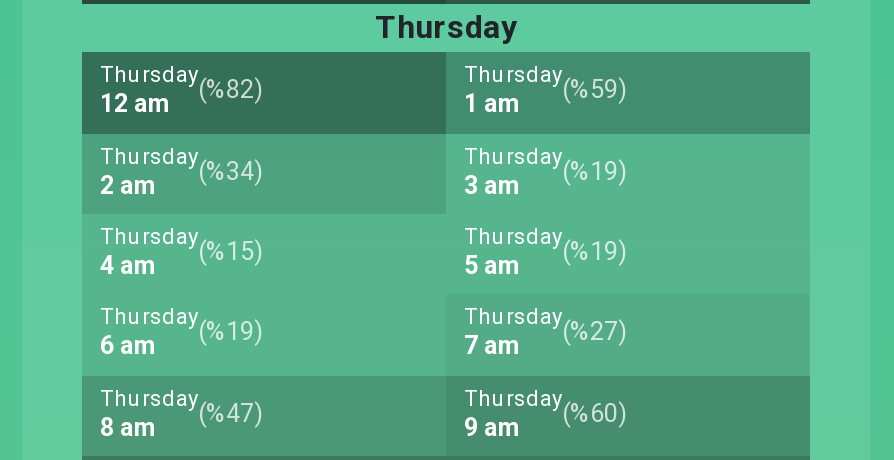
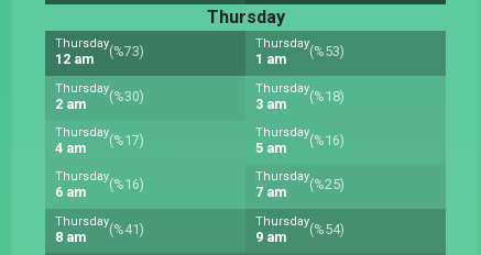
[100,62,262,118] Thursday 12 am (%82) -> [55,36,144,67] Thursday 12 am (%73)
[464,62,626,118] Thursday 1 am (%59) -> [255,36,345,67] Thursday 1 am (%53)
[100,143,262,199] Thursday 2 am (%34) -> [55,81,144,112] Thursday 2 am (%30)
[464,143,626,199] Thursday 3 am (%19) -> [255,81,345,112] Thursday 3 am (%18)
[100,224,262,280] Thursday 4 am (%15) -> [55,125,144,156] Thursday 4 am (%17)
[464,224,626,280] Thursday 5 am (%19) -> [255,125,345,156] Thursday 5 am (%16)
[100,304,262,360] Thursday 6 am (%19) -> [55,169,144,200] Thursday 6 am (%16)
[464,304,626,360] Thursday 7 am (%27) -> [255,169,345,200] Thursday 7 am (%25)
[100,385,262,441] Thursday 8 am (%47) -> [55,214,144,245] Thursday 8 am (%41)
[464,385,626,441] Thursday 9 am (%60) -> [255,214,345,245] Thursday 9 am (%54)

